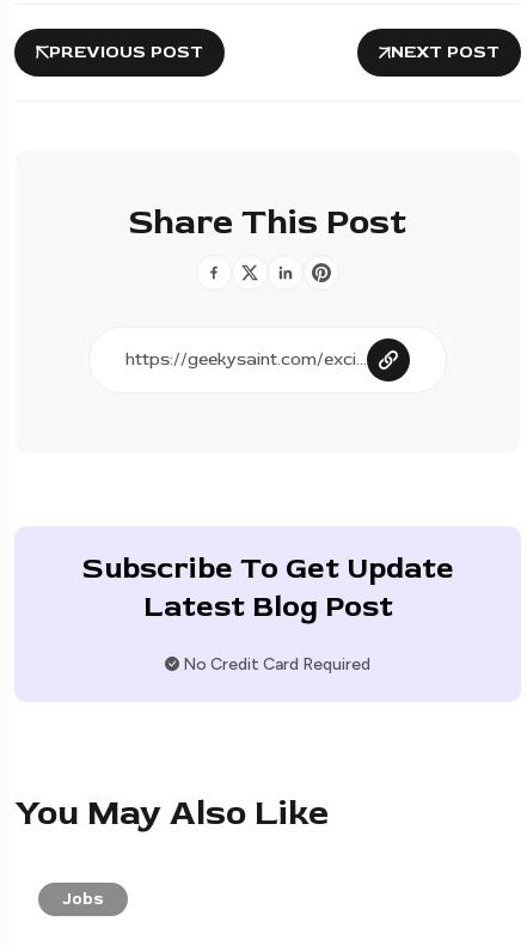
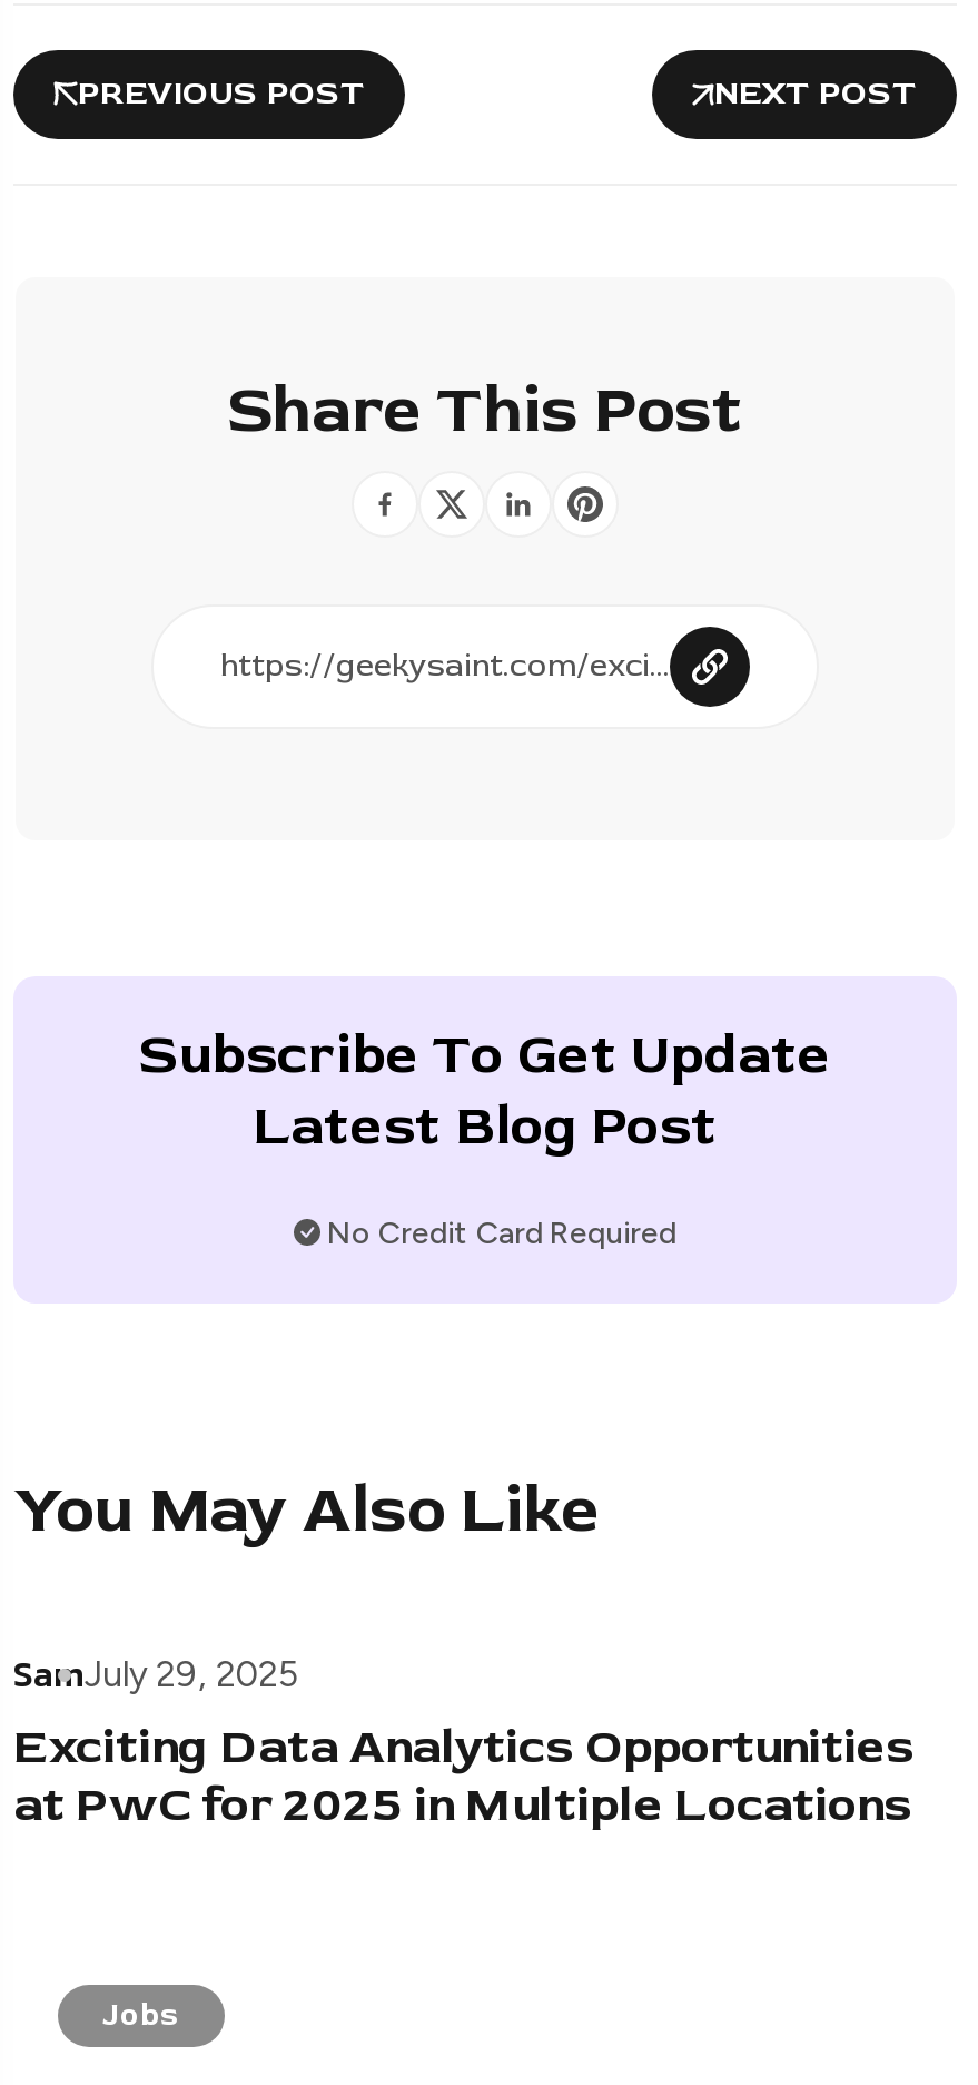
none -> [13,1646,915,1835] SamJuly 29, 2025 | Exciting Data Analytics Opportunities | at PwC for 2025 in Multiple Locations

